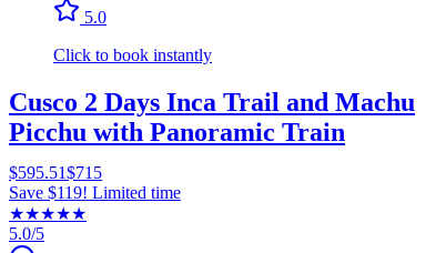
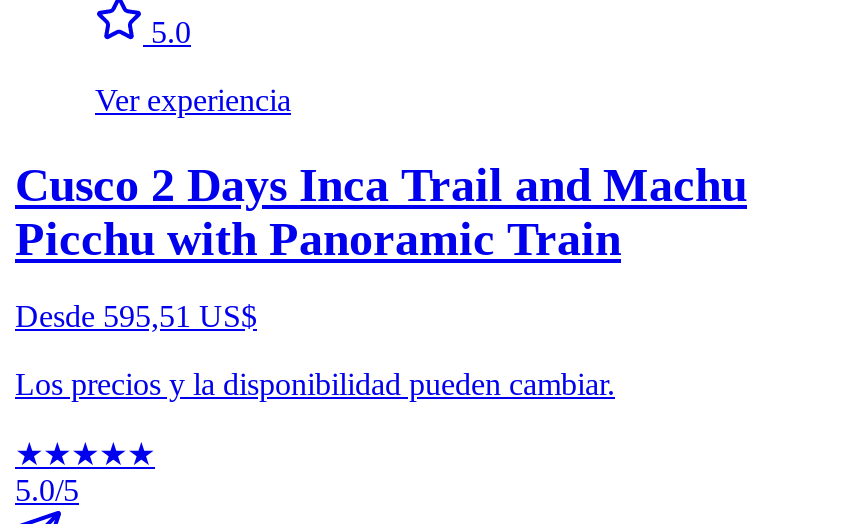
[53,45,212,64] Click to book instantly -> [95,82,291,116] Ver experiencia
[9,163,181,202] $595.51$715 | Save $119! Limited time -> [15,298,615,400] Desde 595,51 US$ | Los precios y la disponibilidad pueden cambiar.

